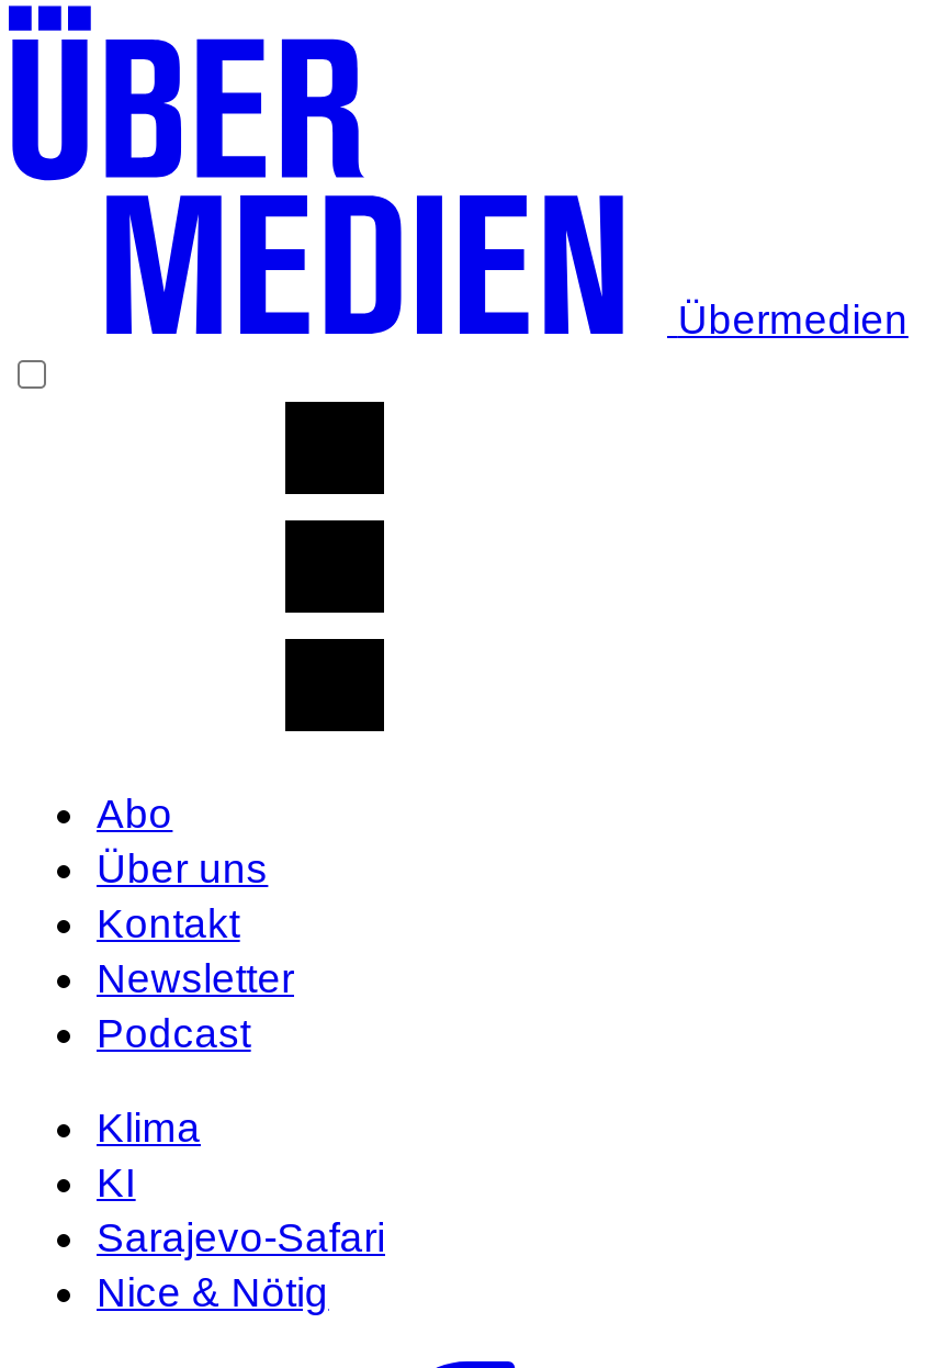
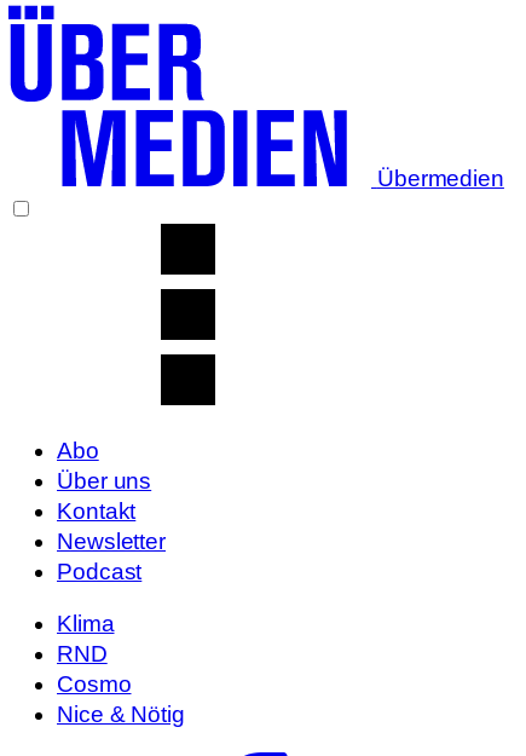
[97,1159,385,1260] KI | Sarajevo-Safari -> [57,641,131,697] RND | Cosmo

